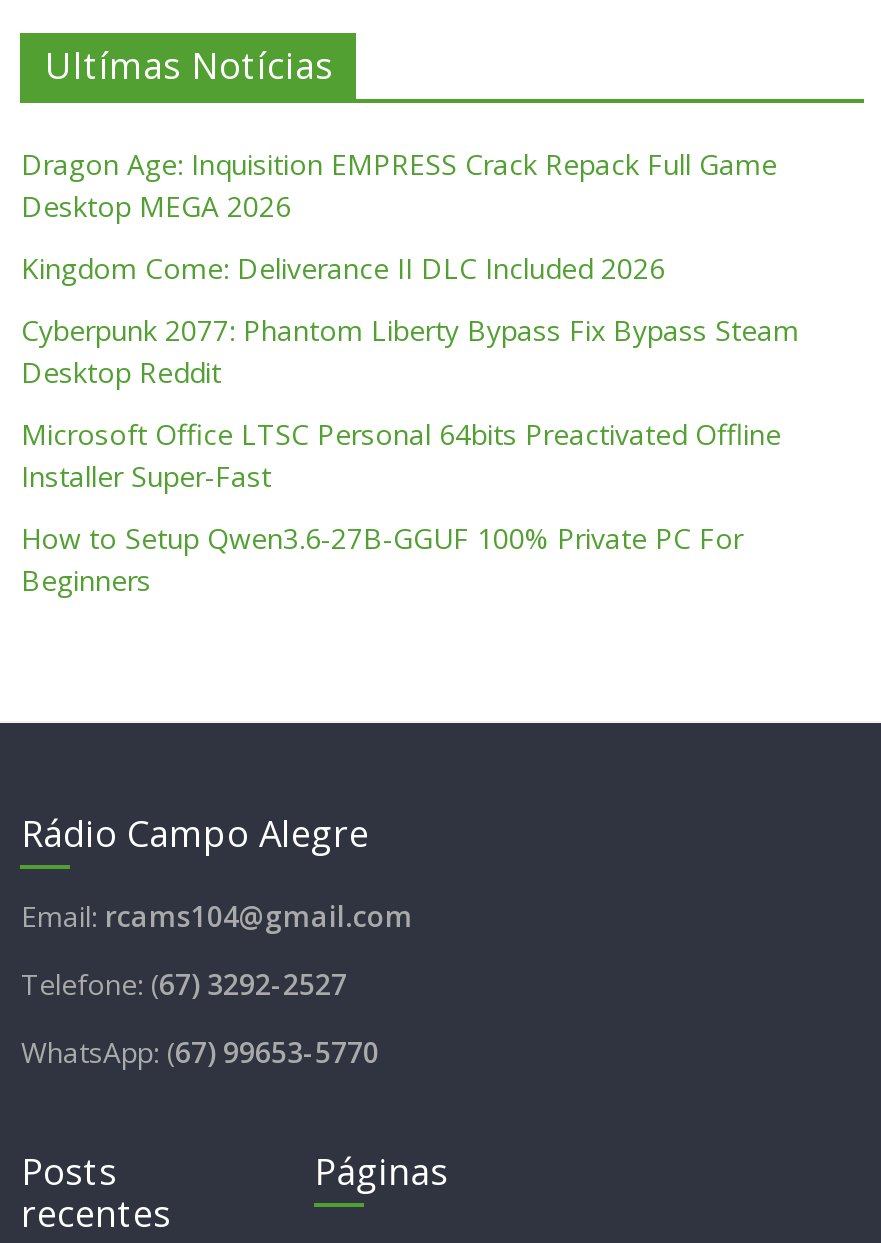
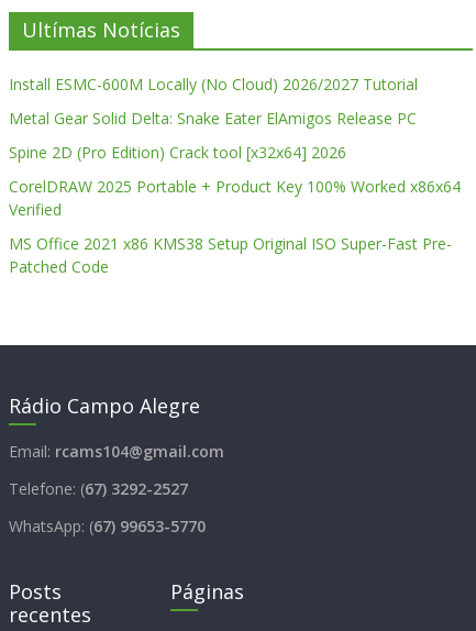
[21,145,777,225] Dragon Age: Inquisition EMPRESS Crack Repack Full Game | Desktop MEGA 2026 -> [9,74,418,94] Install ESMC-600M Locally (No Cloud) 2026/2027 Tutorial
[21,249,665,287] Kingdom Come: Deliverance II DLC Included 2026 -> [9,108,417,129] Metal Gear Solid Delta: Snake Eater ElAmigos Release PC
[21,311,799,391] Cyberpunk 2077: Phantom Liberty Bypass Fix Bypass Steam | Desktop Reddit -> [9,142,347,163] Spine 2D (Pro Edition) Crack tool [x32x64] 2026
[21,415,781,495] Microsoft Office LTSC Personal 64bits Preactivated Offline | Installer Super-Fast -> [9,176,461,220] CorelDRAW 2025 Portable + Product Key 100% Worked x86x64 | Verified
[21,519,743,599] How to Setup Qwen3.6-27B-GGUF 100% Private PC For | Beginners -> [9,233,452,277] MS Office 2021 x86 KMS38 Setup Original ISO Super-Fast Pre- | Patched Code

